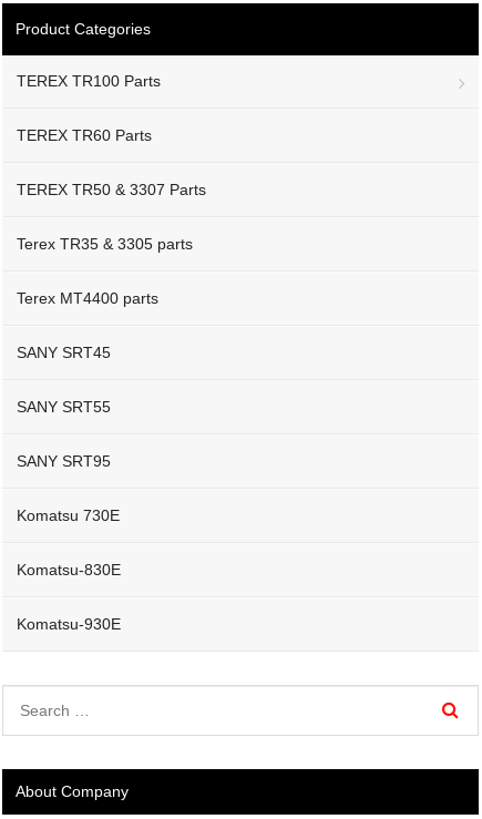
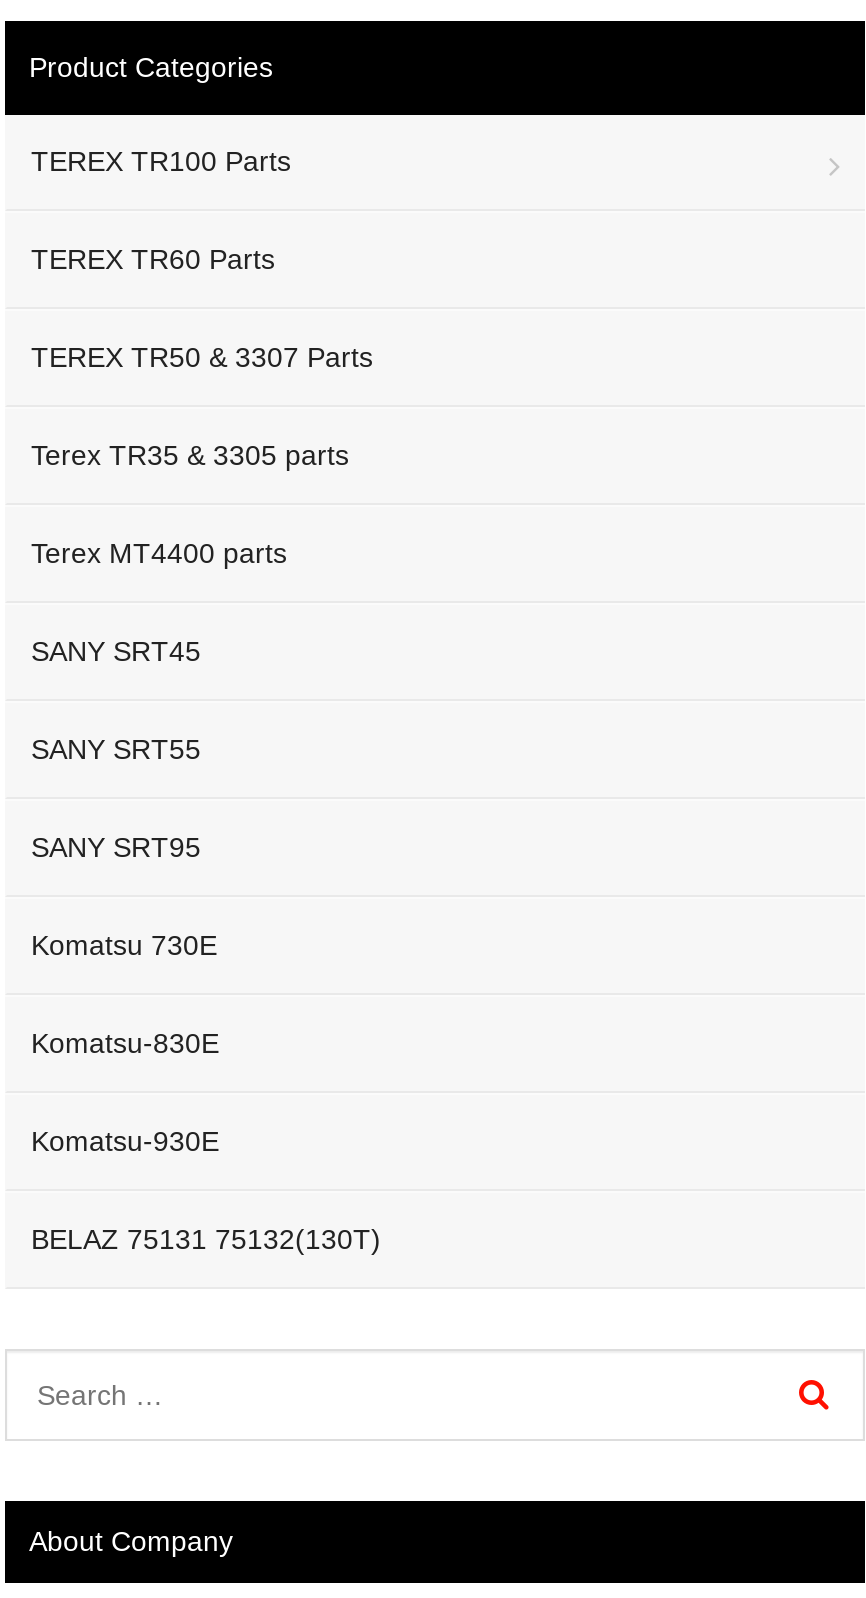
none -> [31,1223,381,1255] BELAZ 75131 75132(130T)

